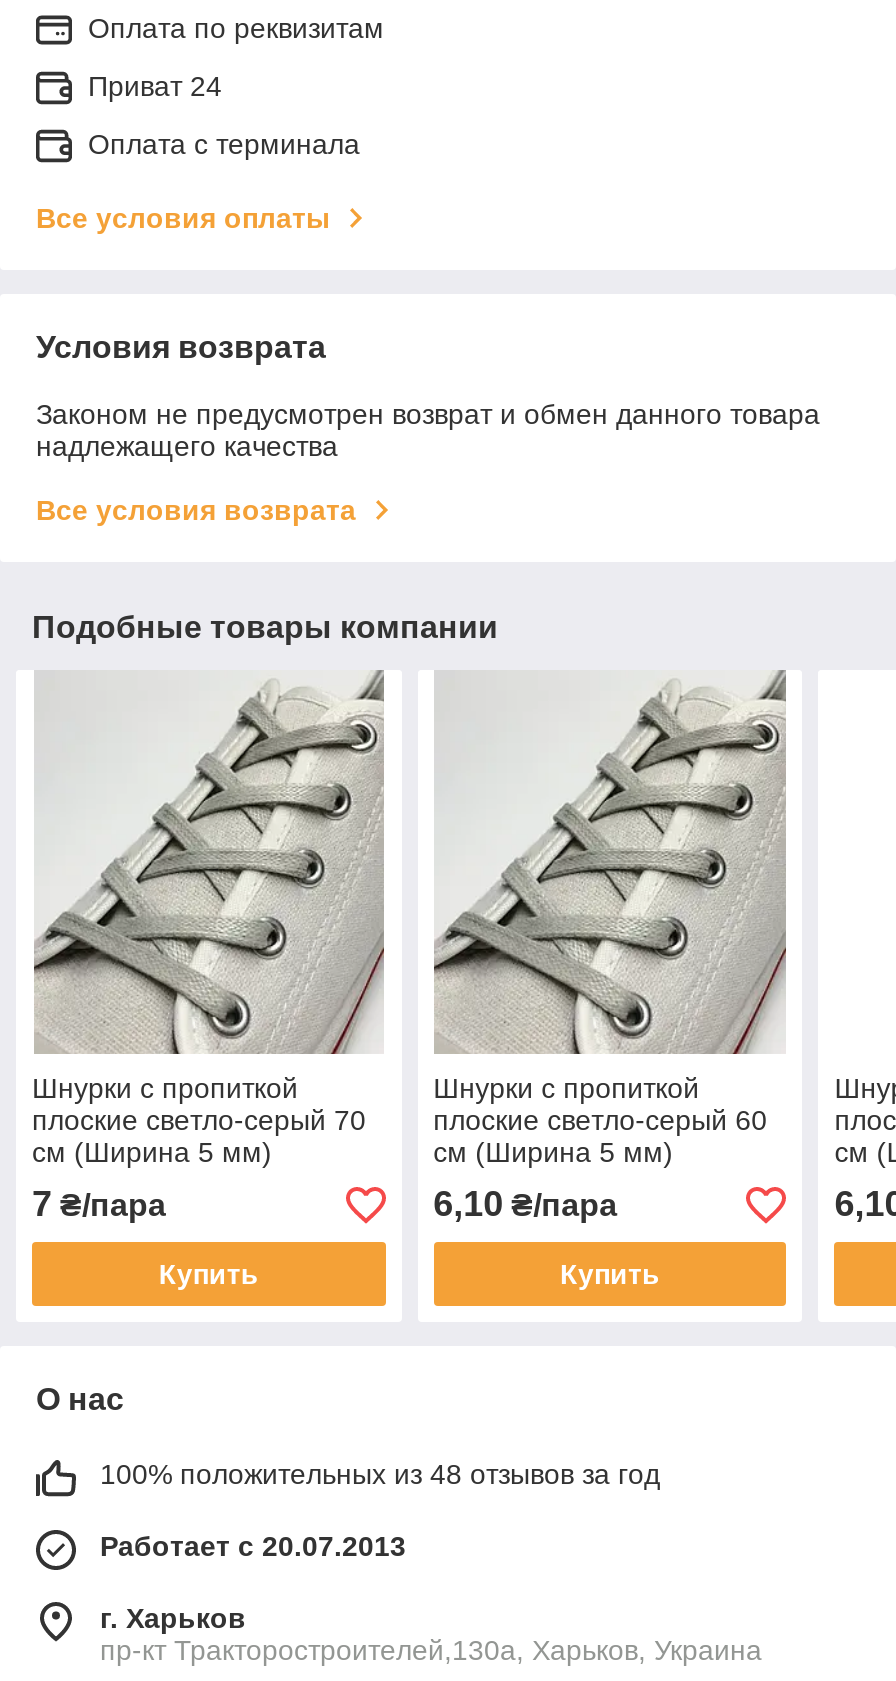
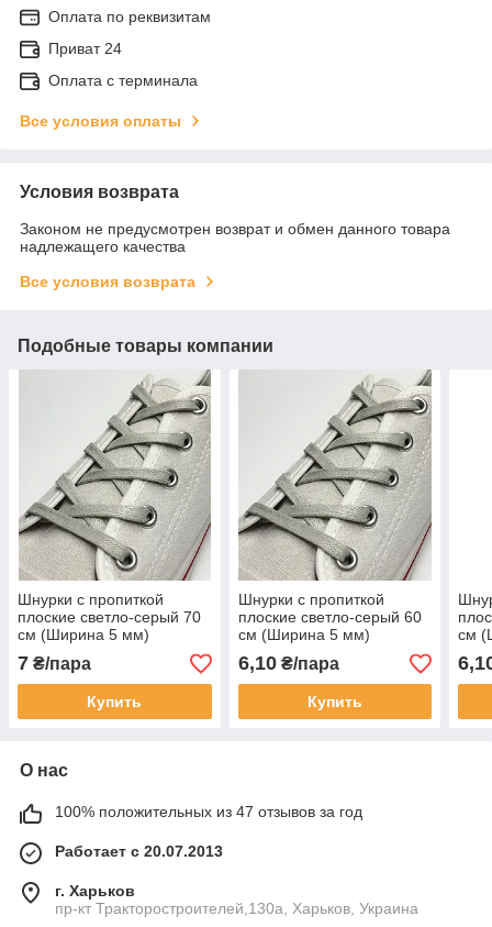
[100,1459,660,1491] 100% положительных из 48 отзывов за год -> [55,803,362,821] 100% положительных из 47 отзывов за год

